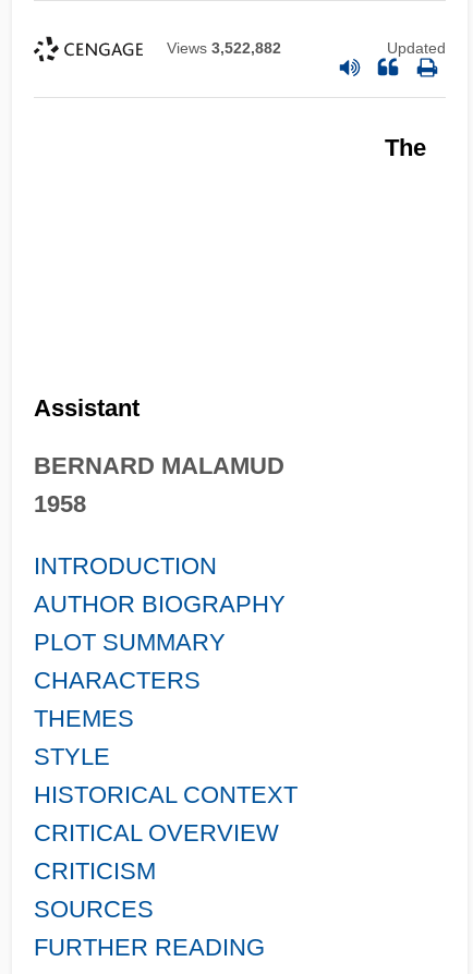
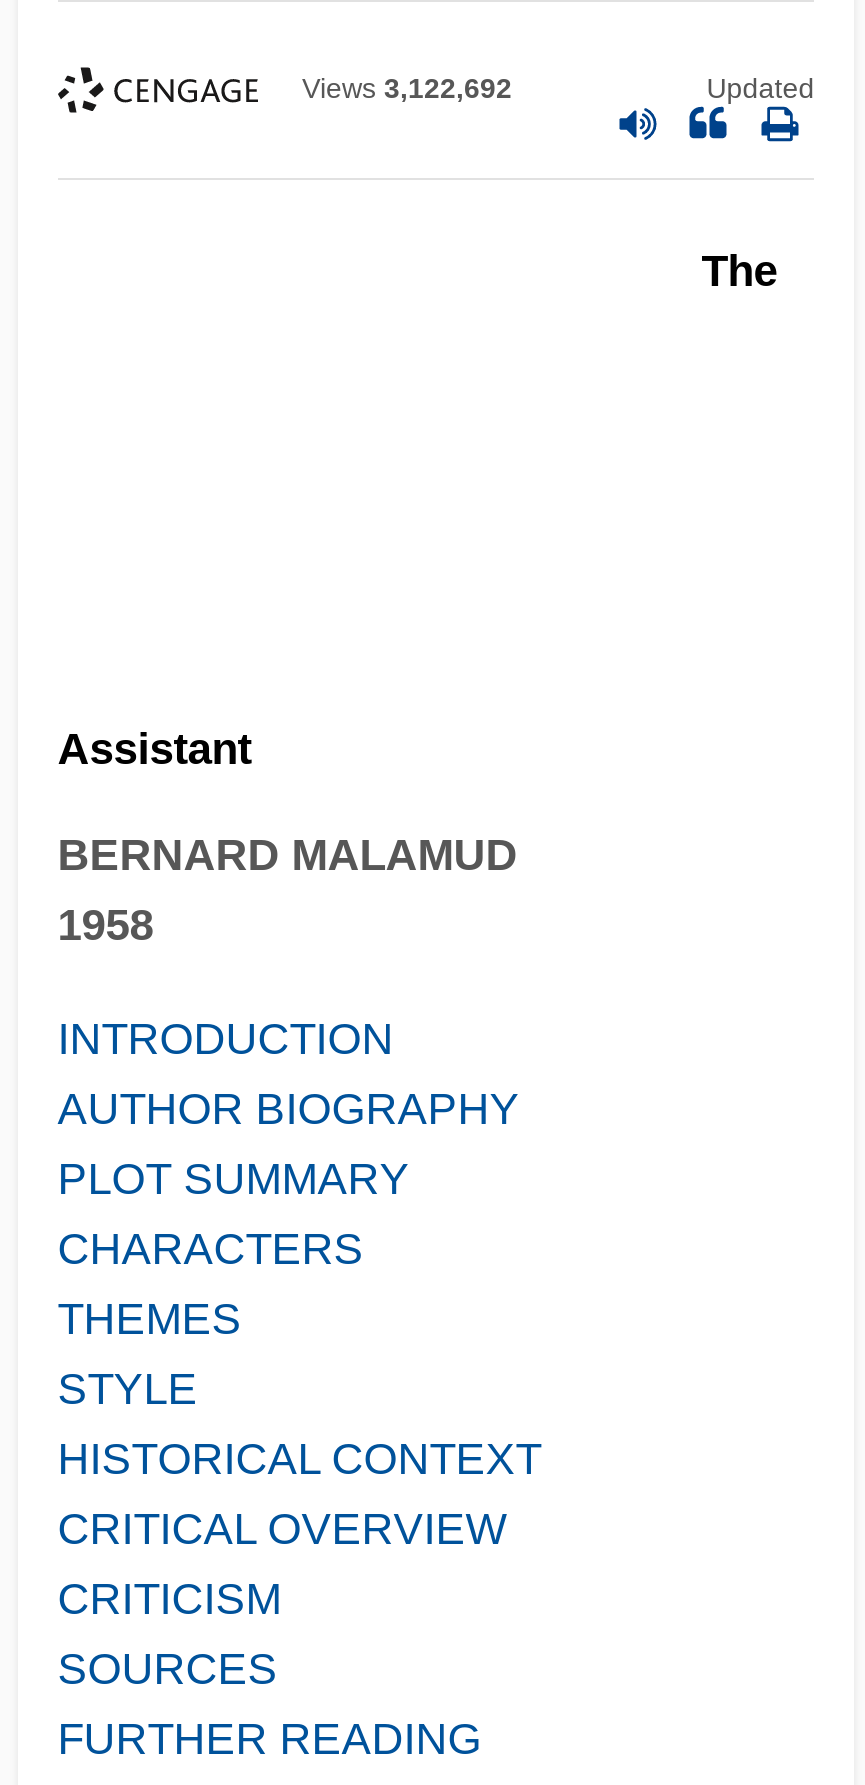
[167,40,281,57] Views 3,522,882 -> [302,73,512,105] Views 3,122,692

